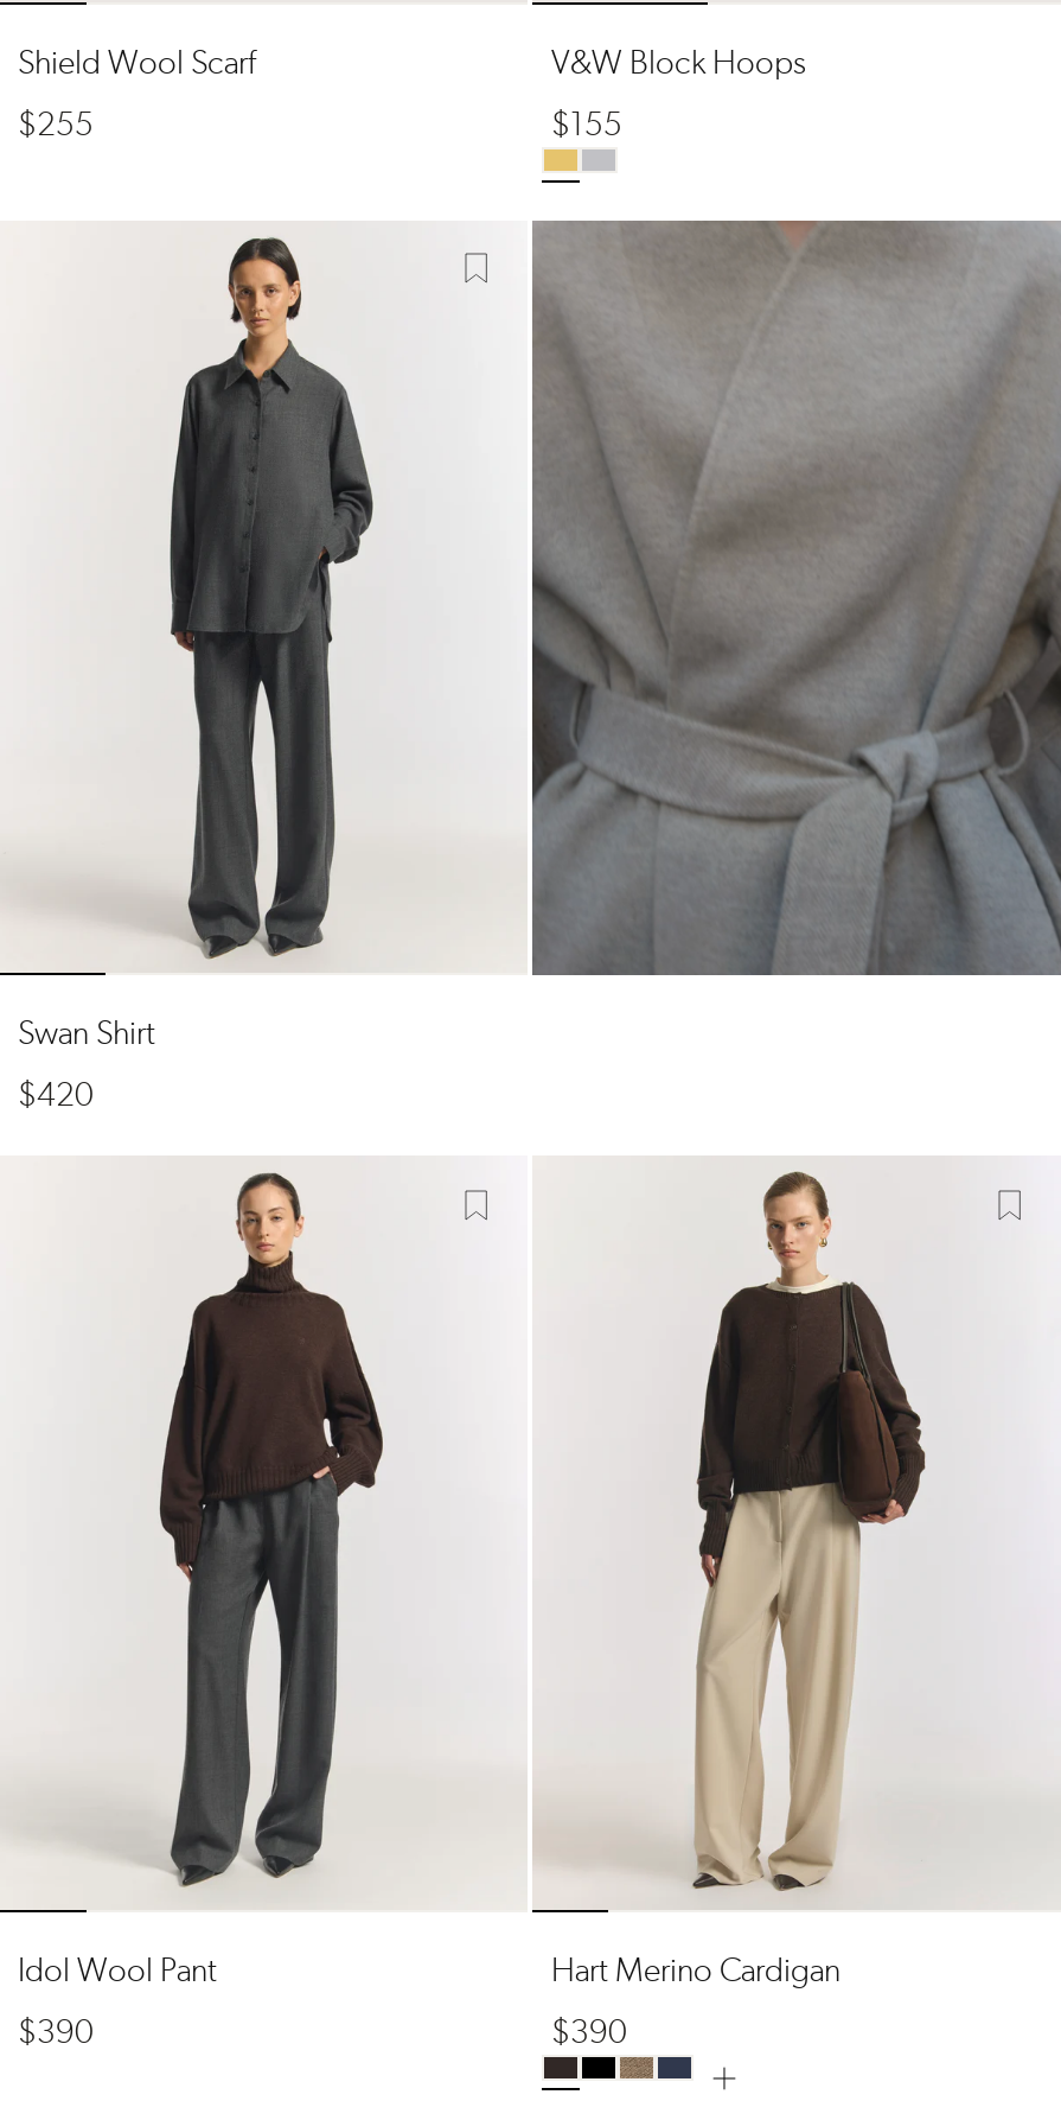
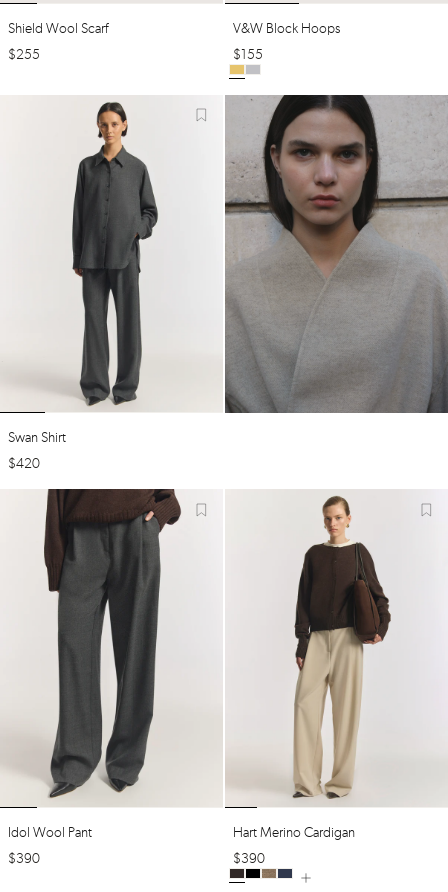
[532,218,1054,975] [image] -> [225,94,445,413] [image]
[103,1155,428,1889] [image] -> [43,488,182,799] [image]

